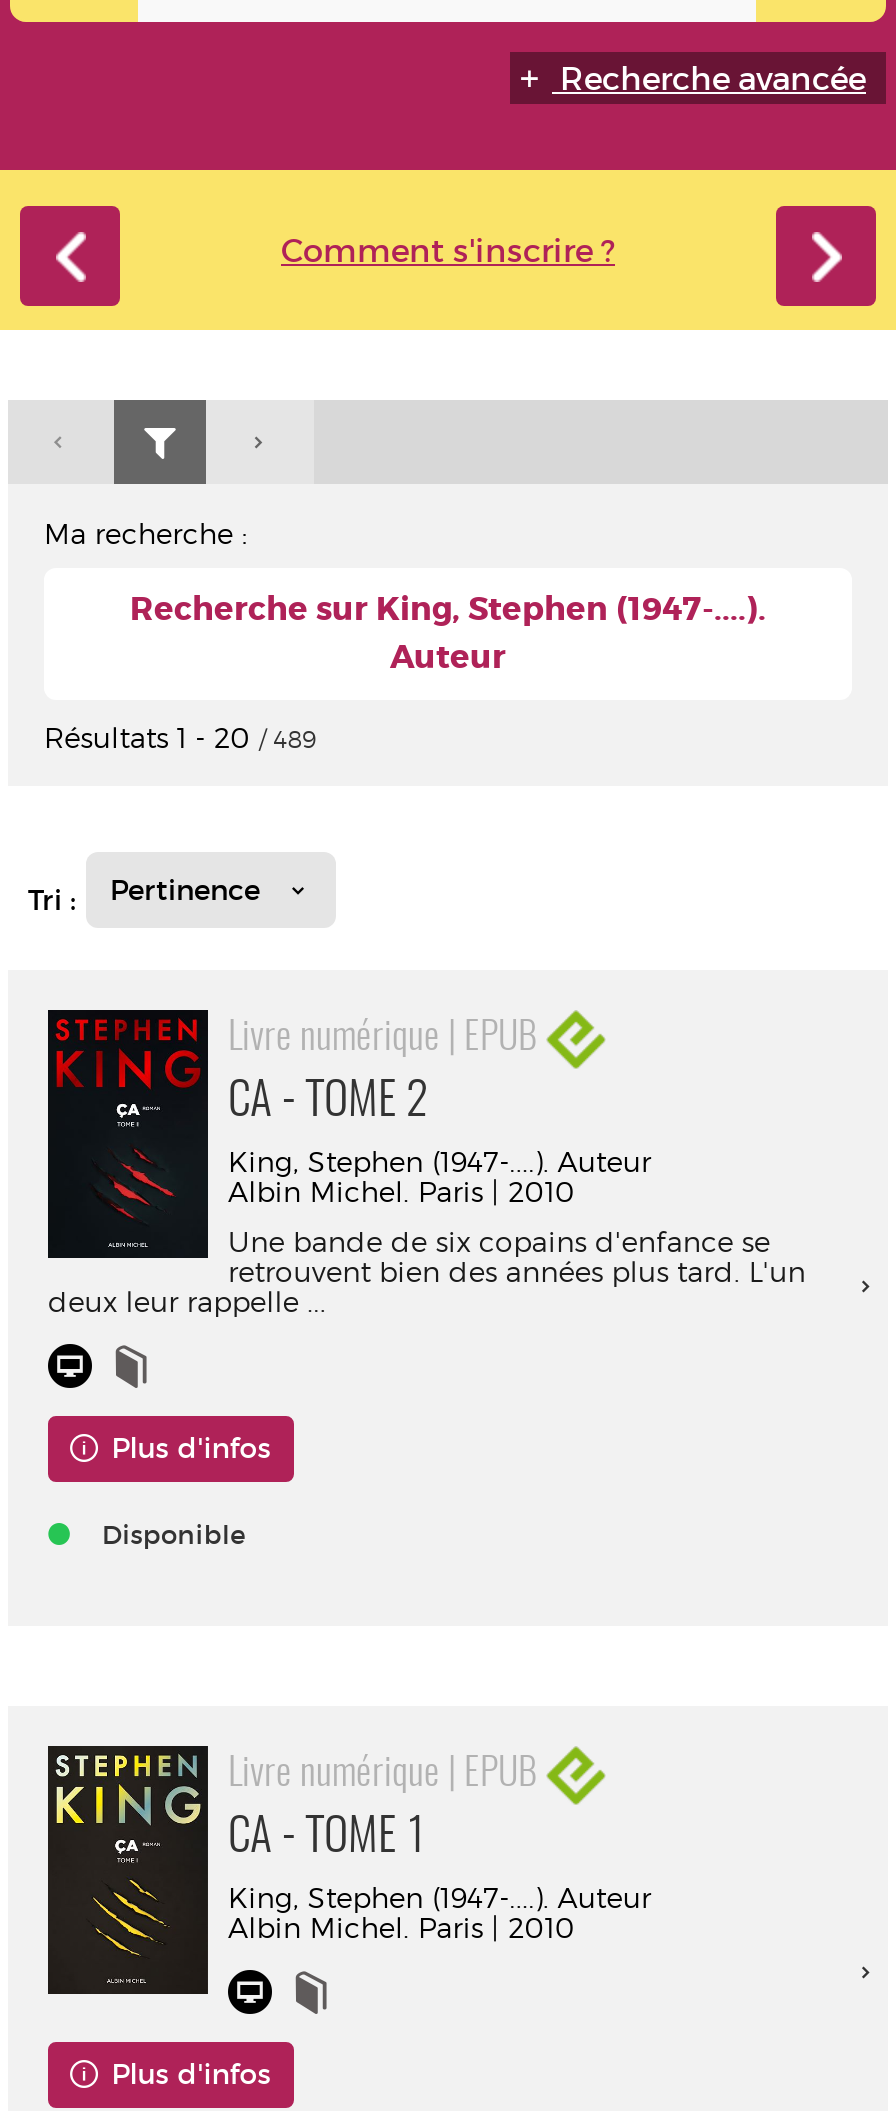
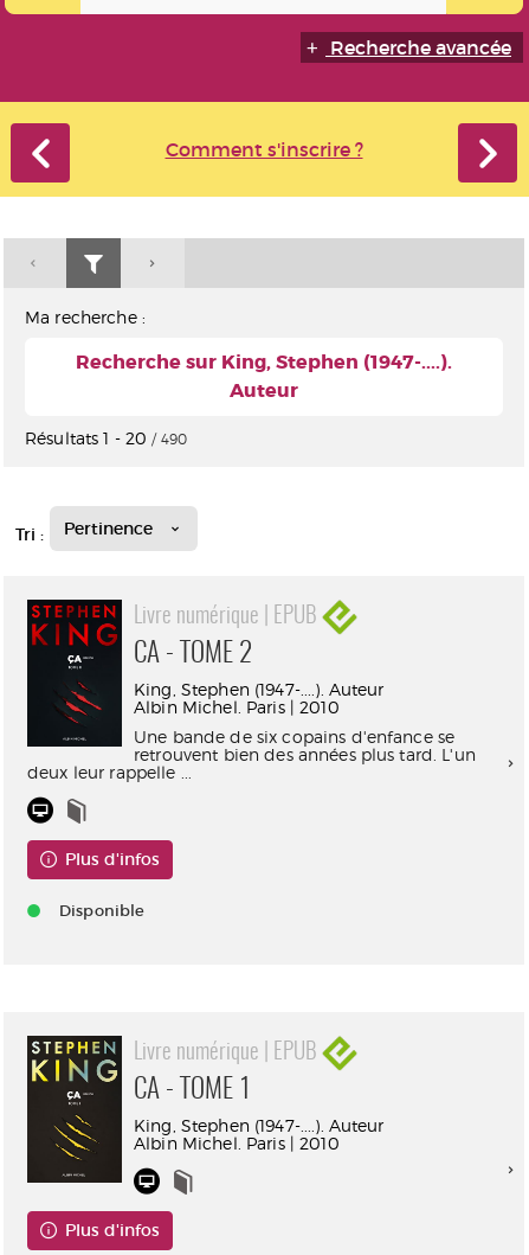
[44,720,316,754] Résultats 1 - 20 / 489 -> [25,428,187,448] Résultats 1 - 20 / 490

